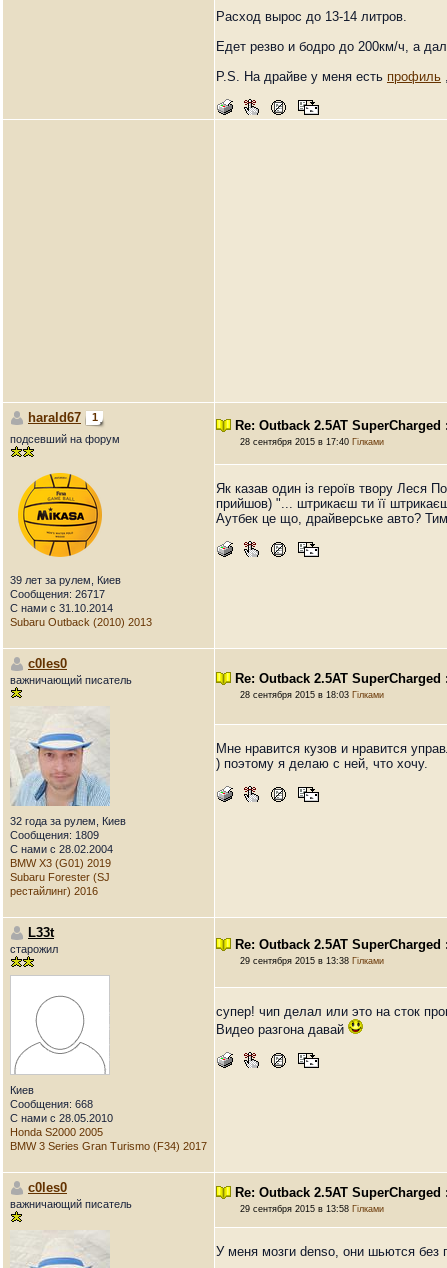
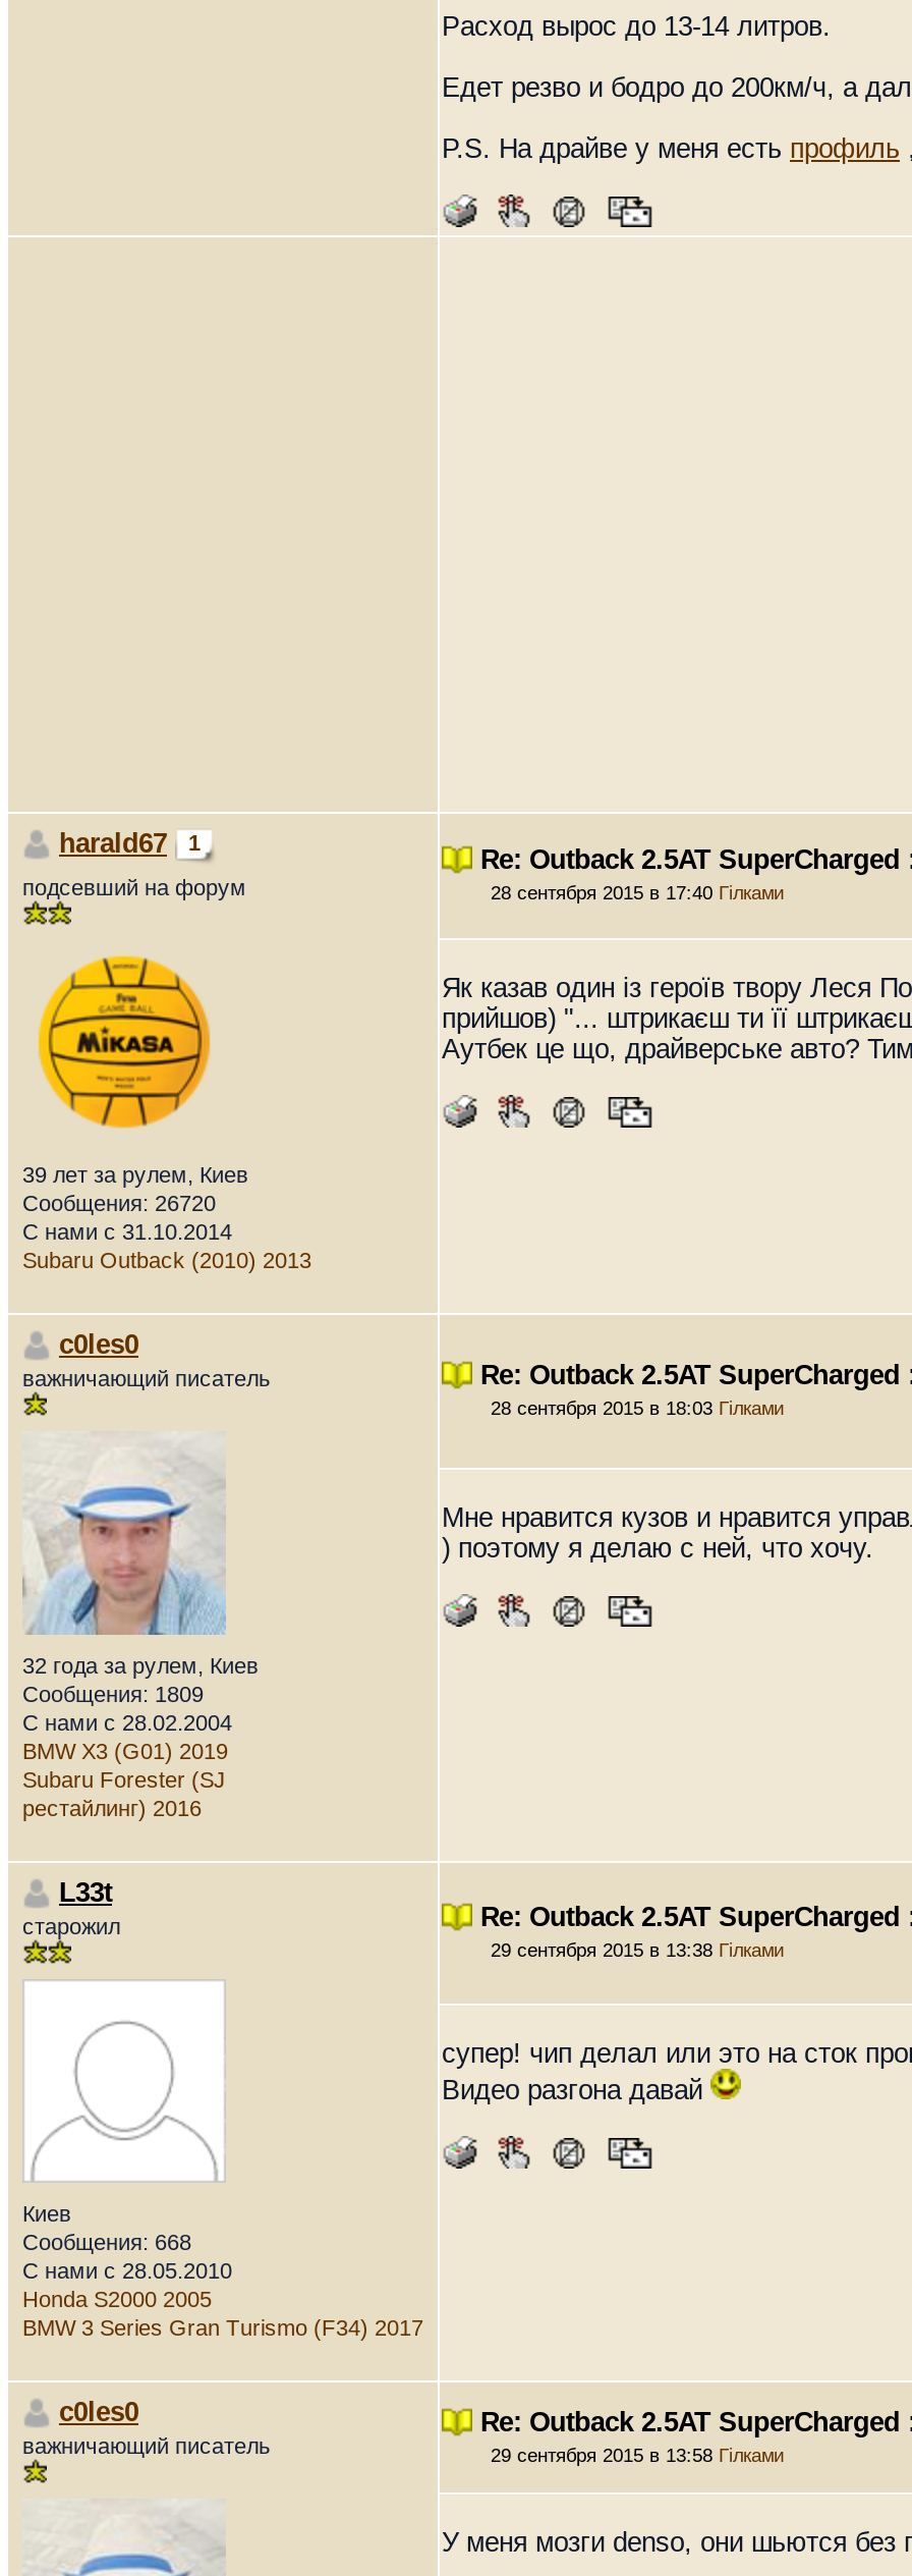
[10,588,105,600] Сообщения: 26717 -> [22,1191,216,1215] Сообщения: 26720

